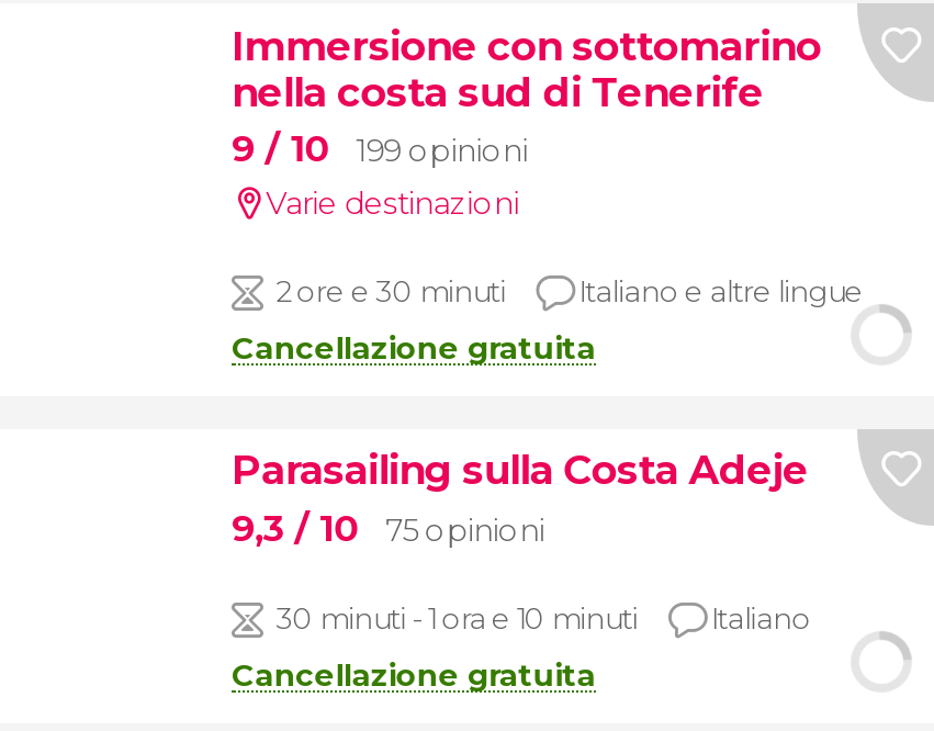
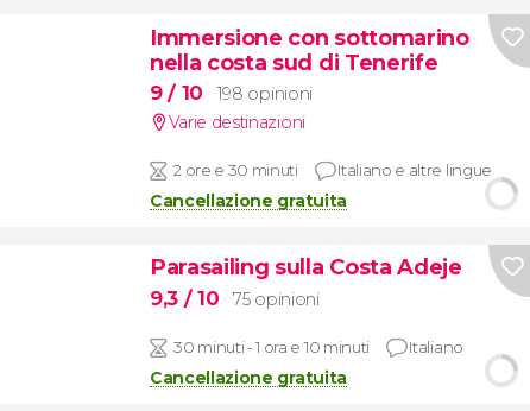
[232,127,528,171] 9 / 10 199 opinioni -> [150,81,312,105] 9 / 10 198 opinioni

